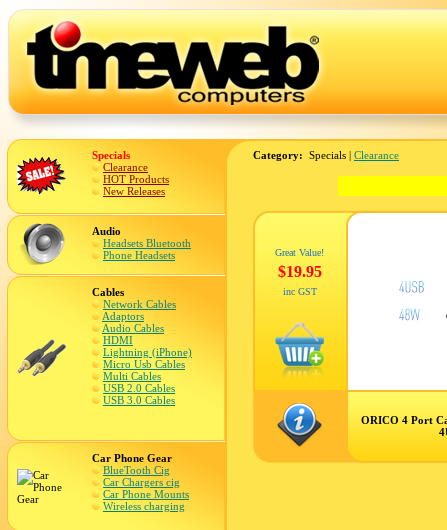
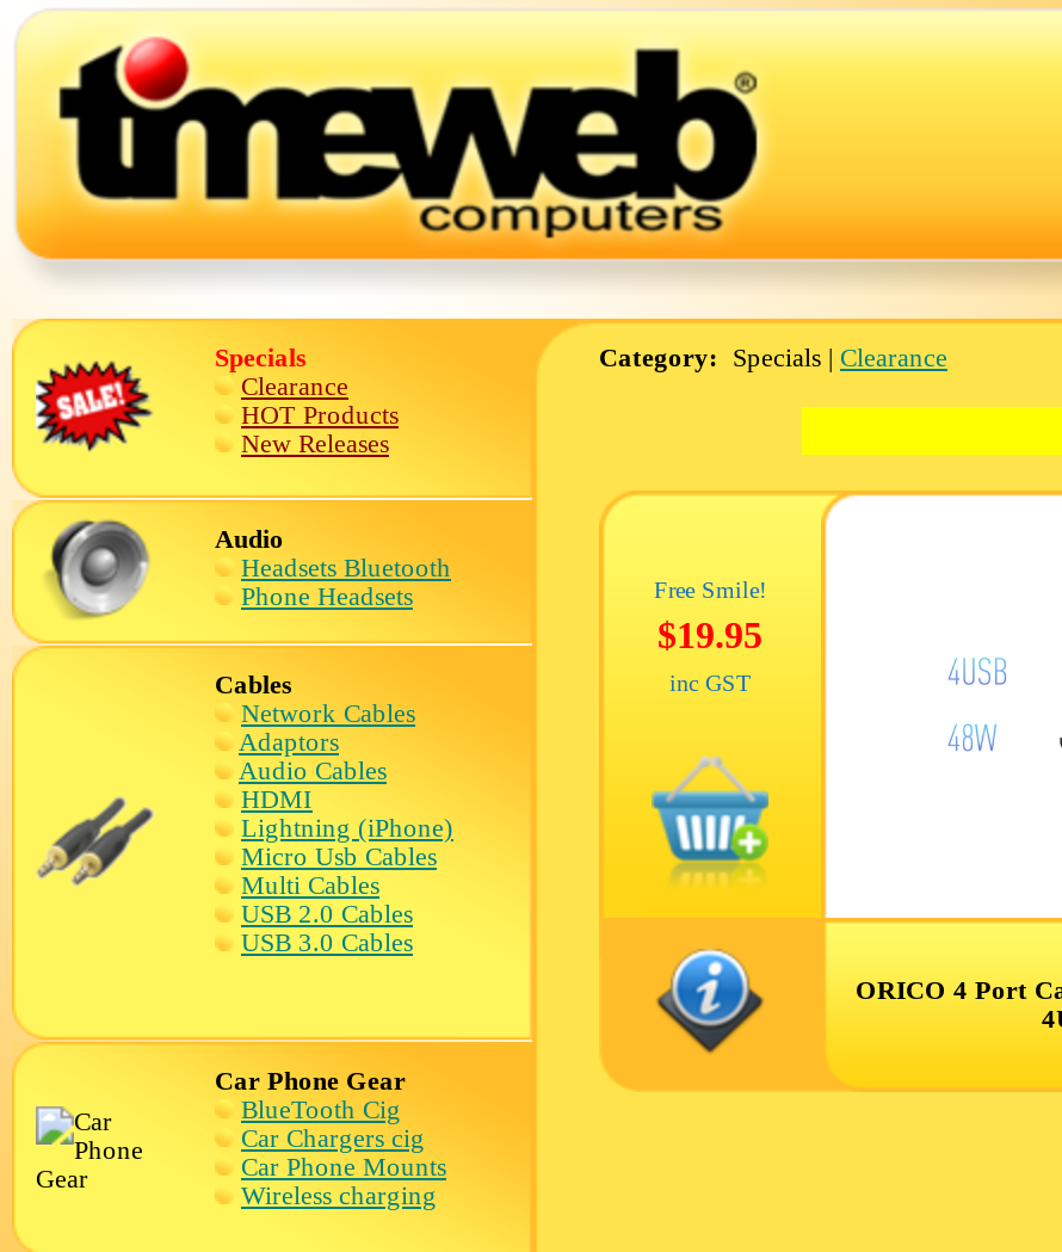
[275,247,324,258] Great Value! -> [654,576,766,603] Free Smile!

